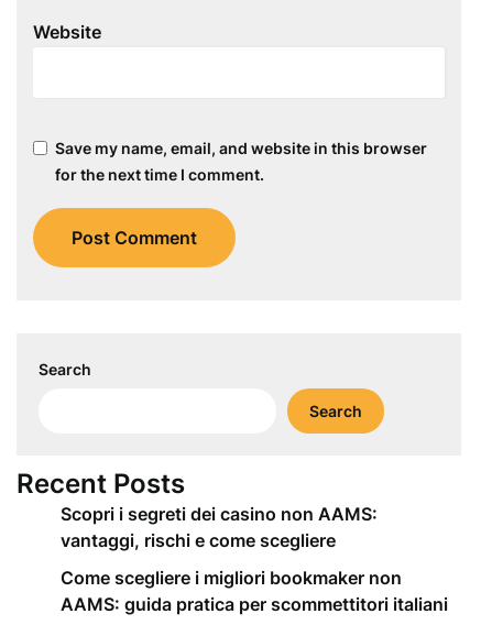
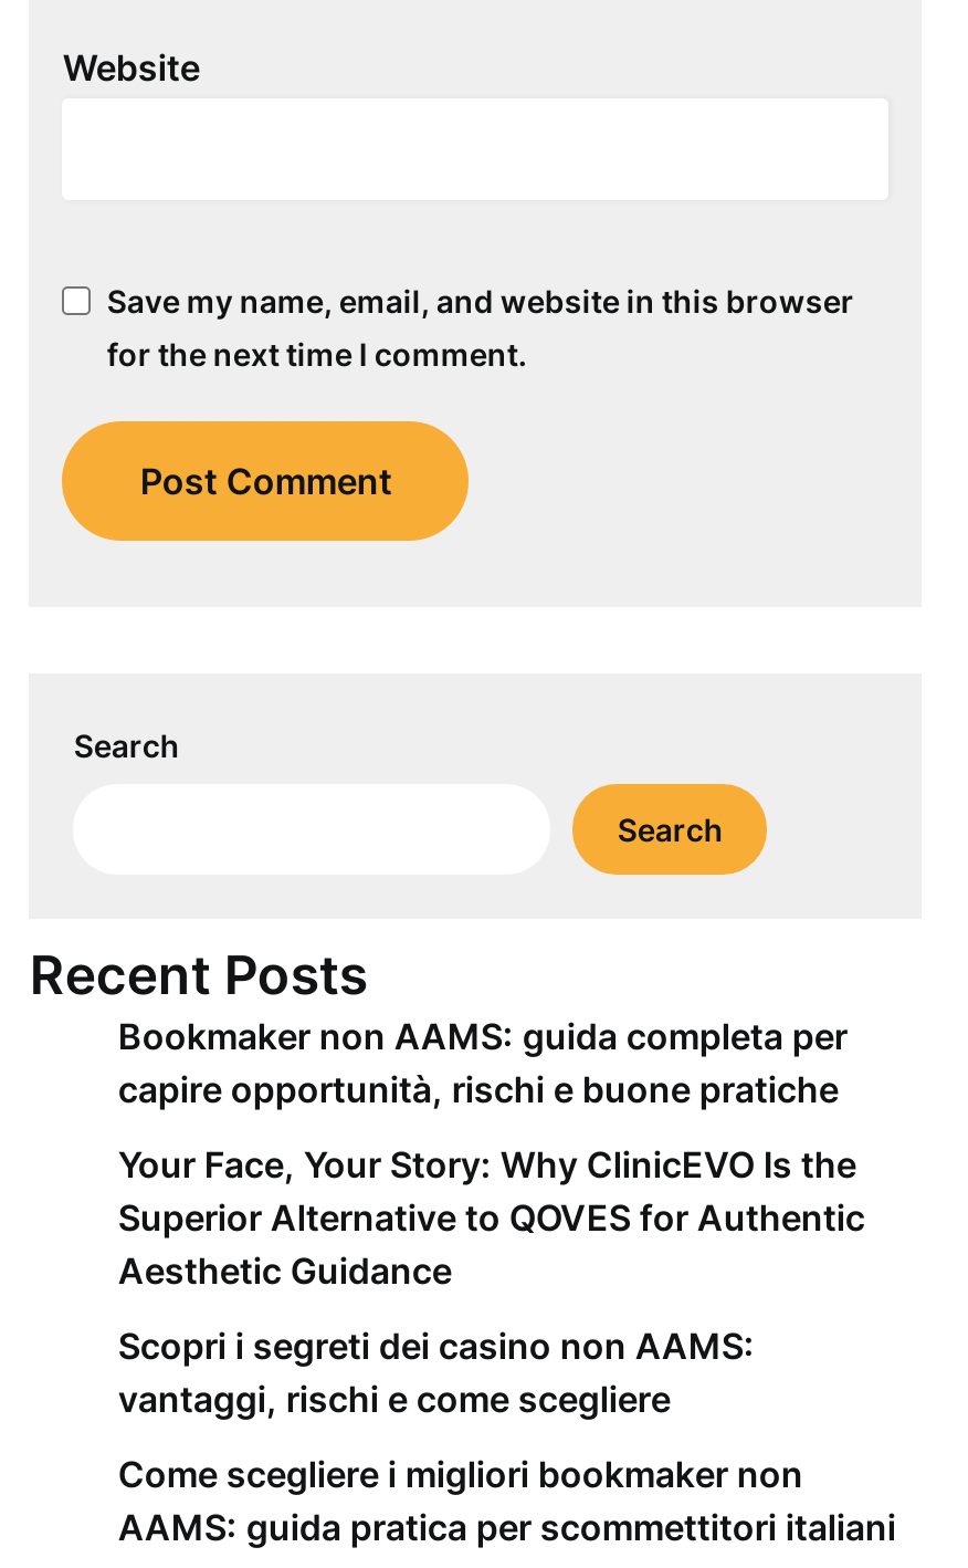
none -> [118,1014,865,1293] Bookmaker non AAMS: guida completa per | capire opportunità, rischi e buone pratiche | Your Face, Your Story: Why ClinicEVO Is the | Superior Alternative to QOVES for Authentic | Aesthetic Guidance

